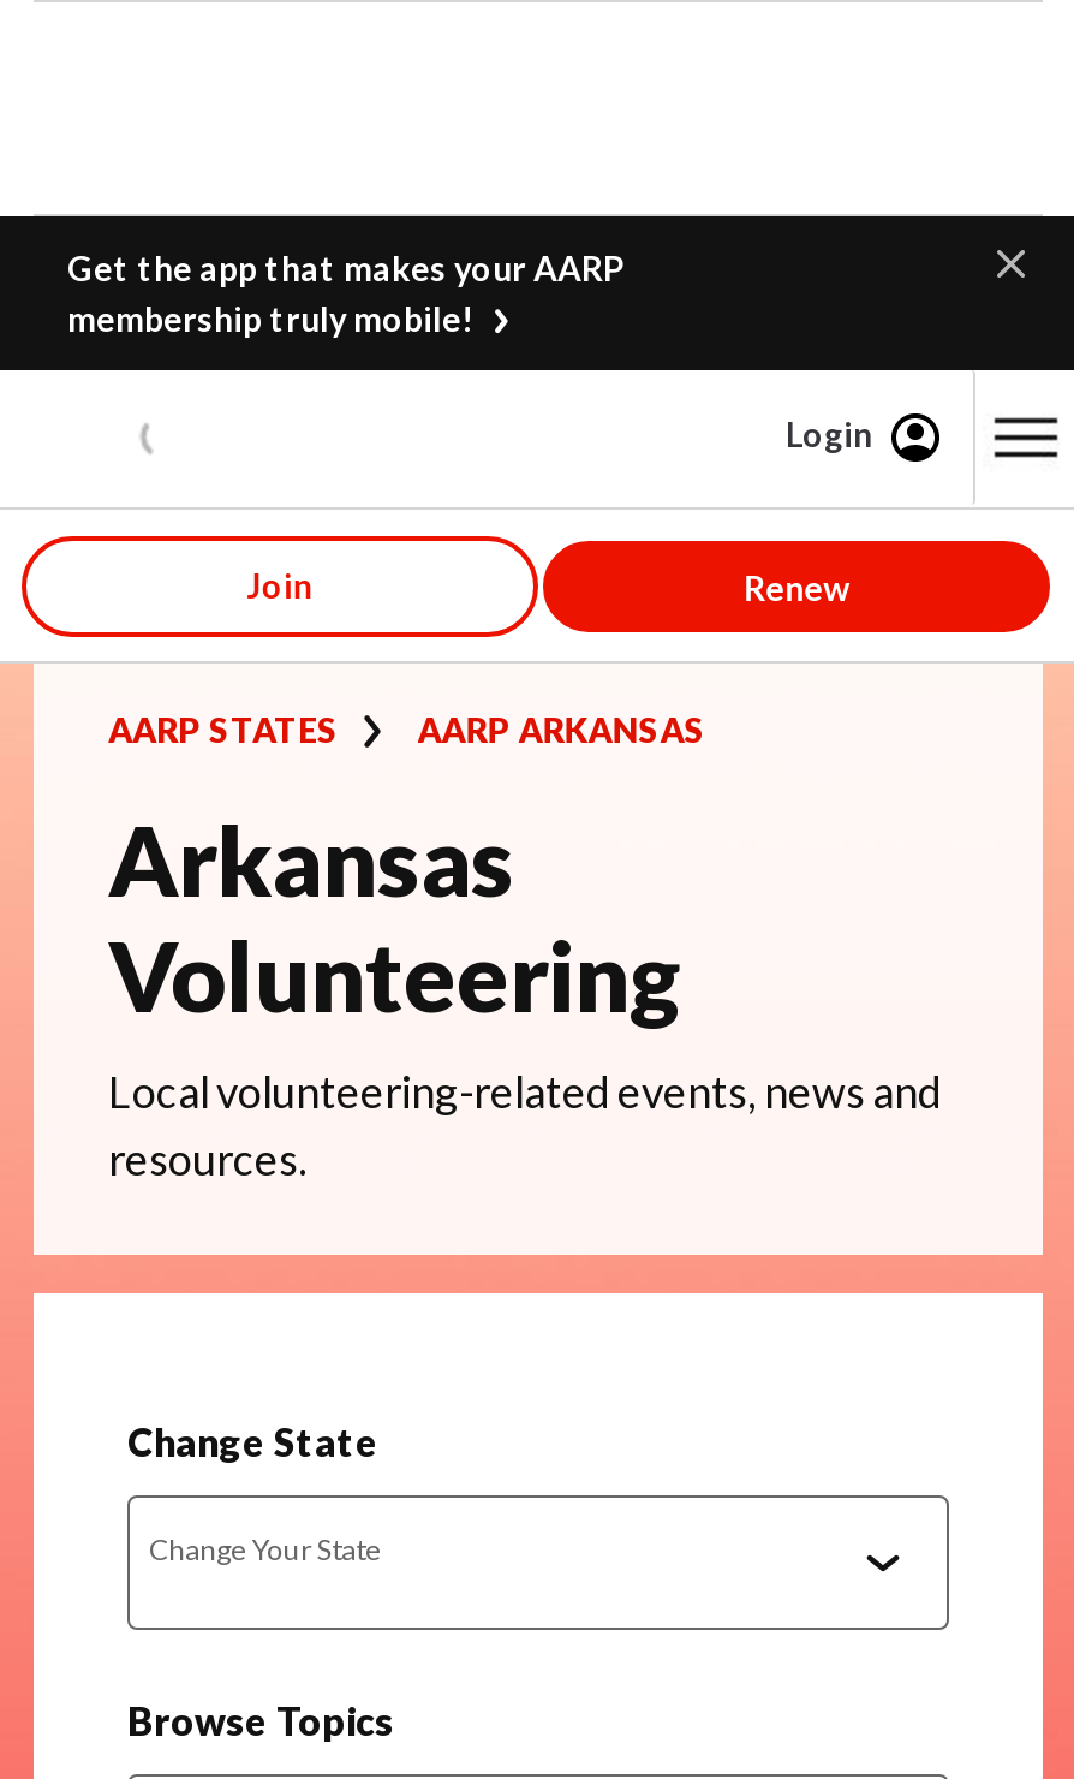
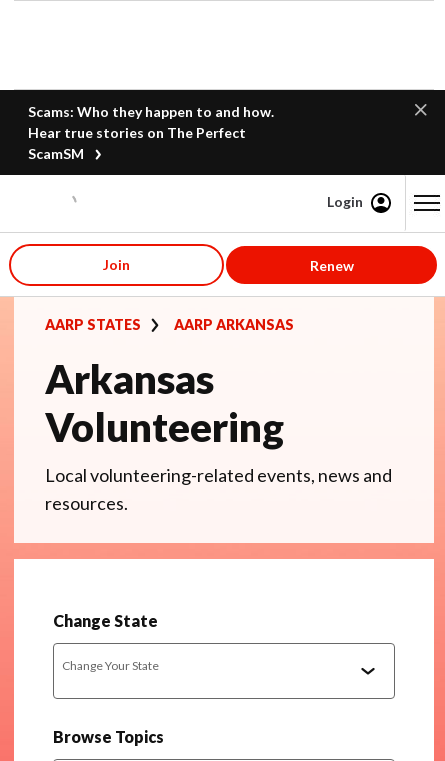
[67,248,625,339] Get the app that makes your AARP | membership truly mobile! -> [28,103,274,162] Scams: Who they happen to and how. | Hear true stories on The Perfect | ScamSM

